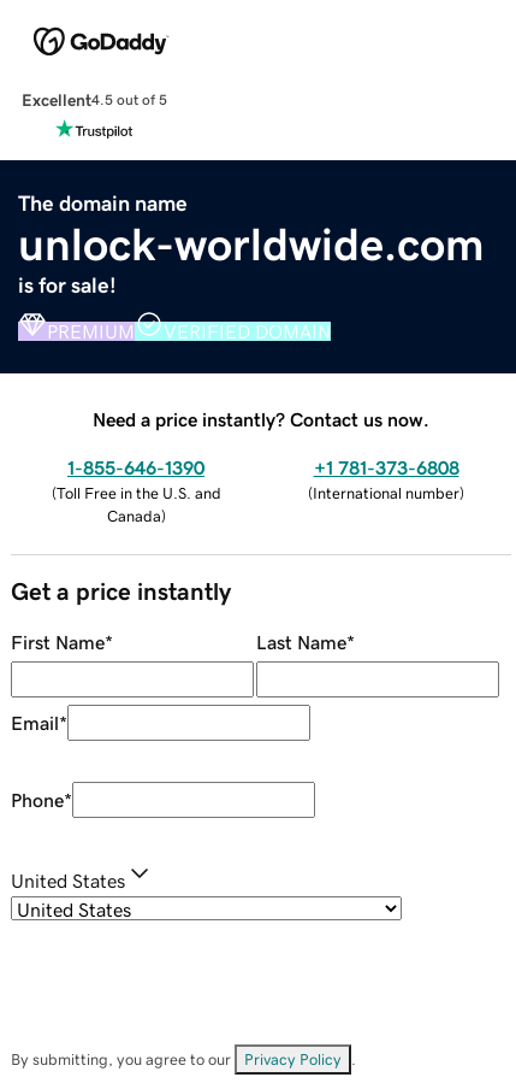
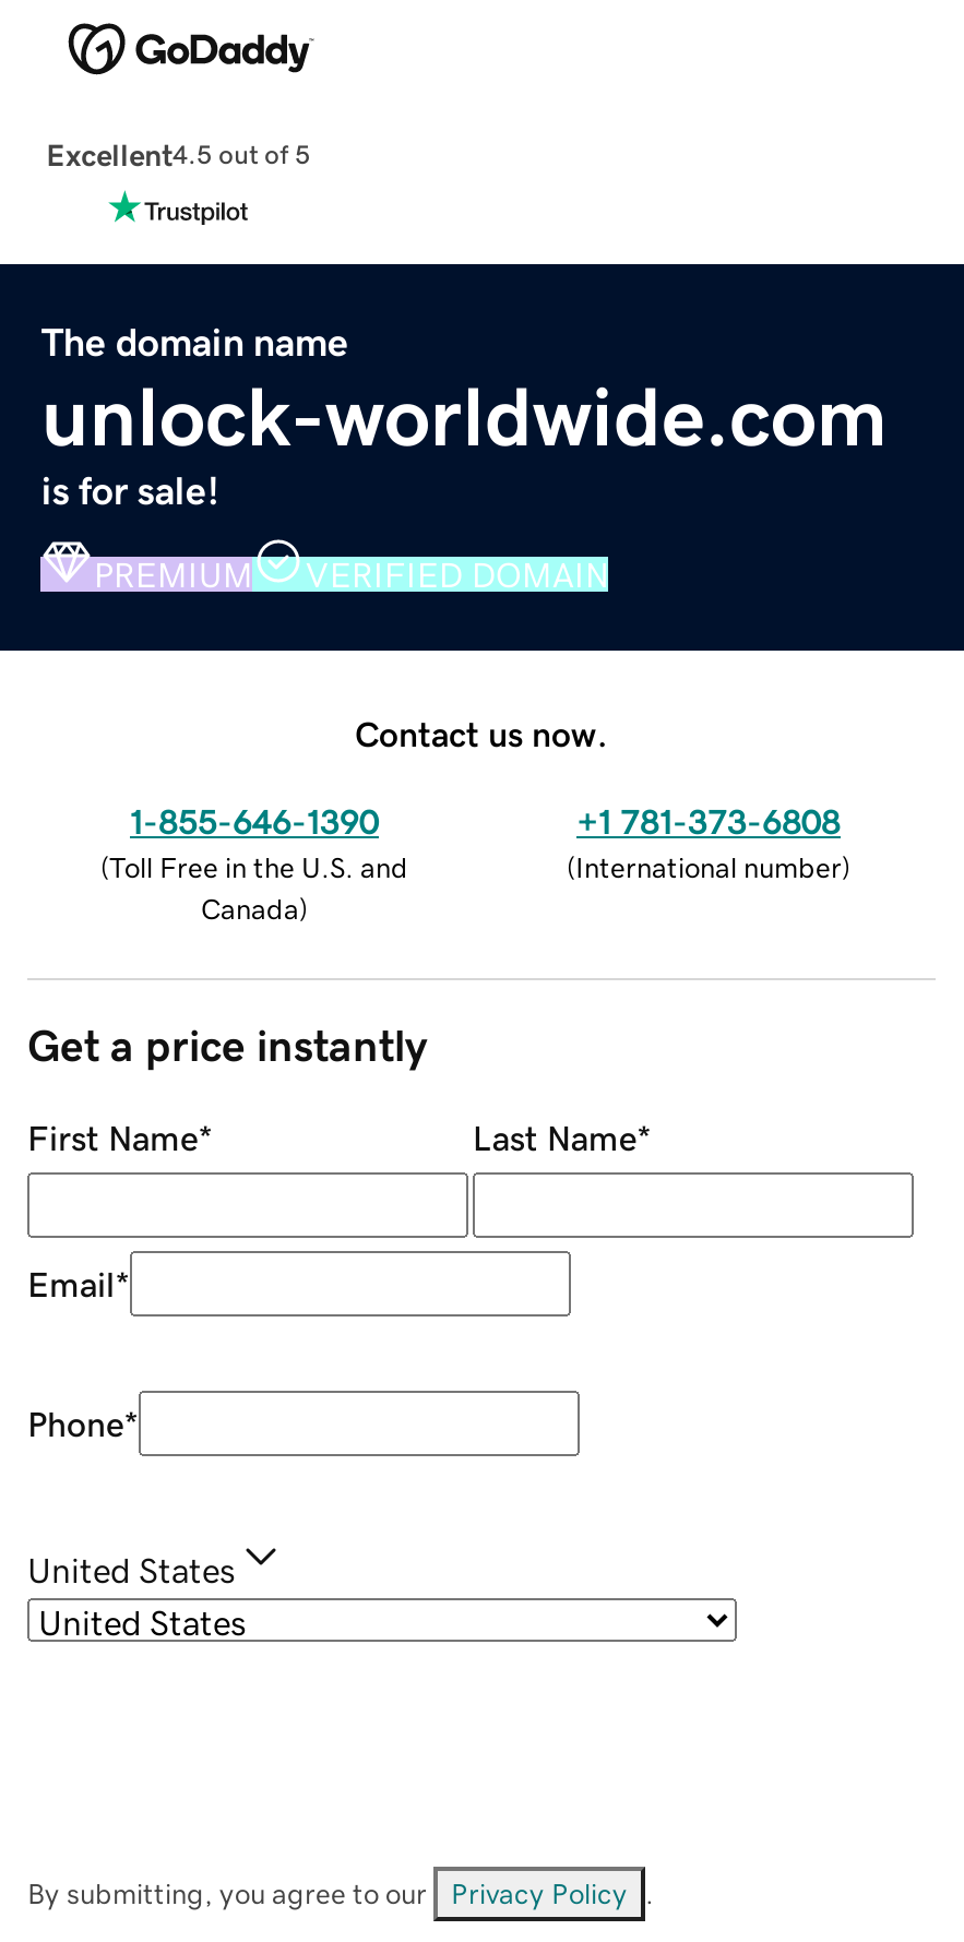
[93,409,429,428] Need a price instantly? Contact us now. -> [355,715,608,750] Contact us now.

